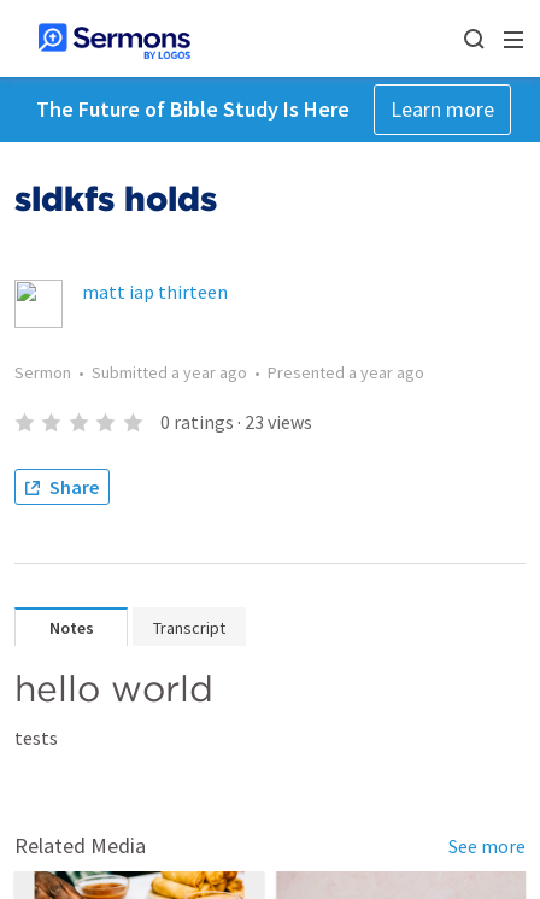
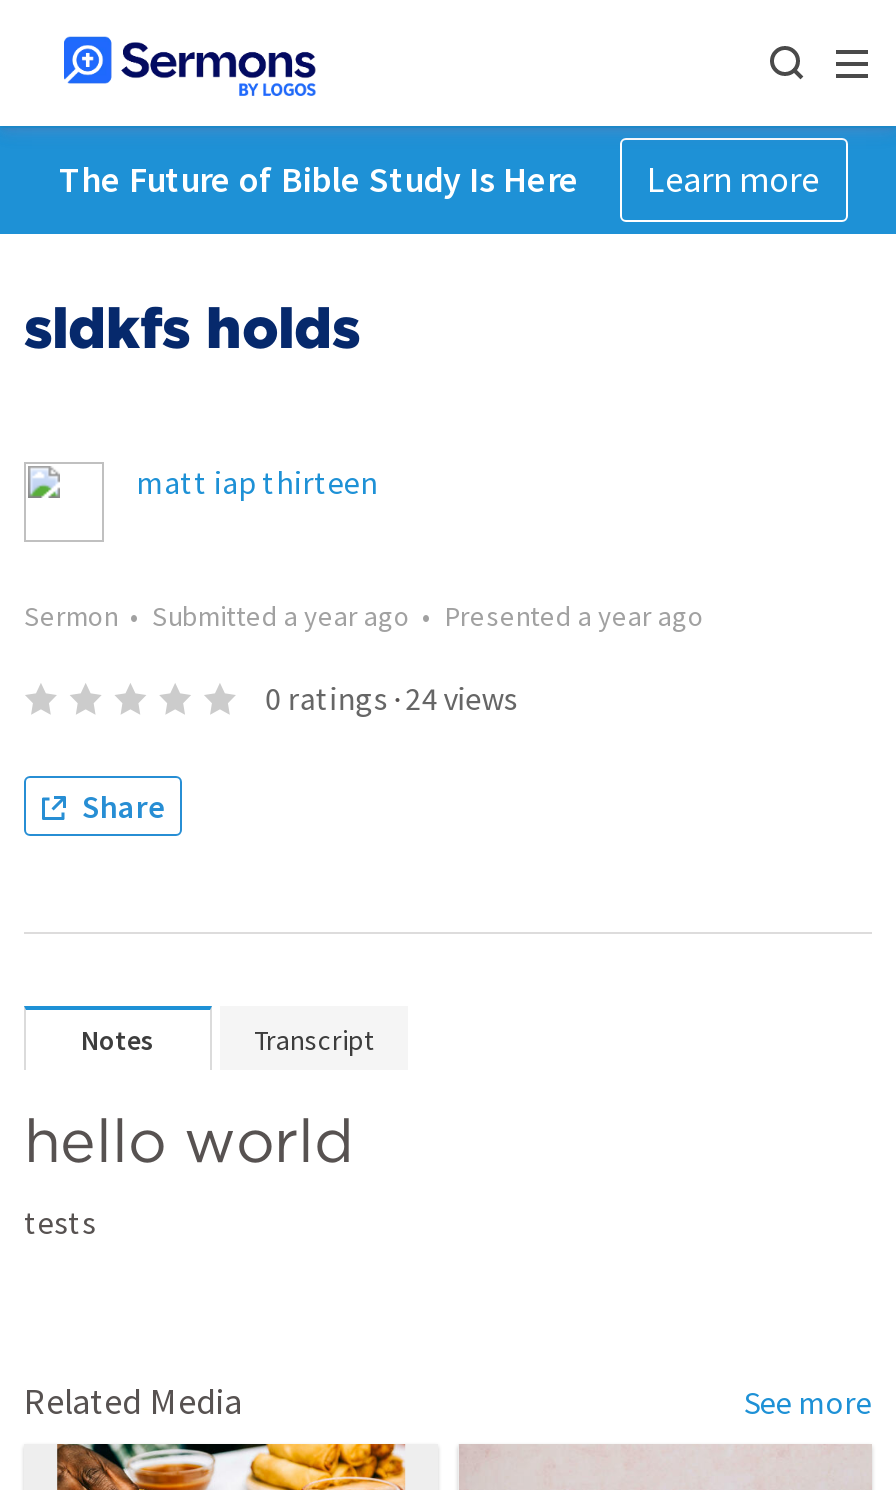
[160,410,312,434] 0 ratings · 23 views -> [265,678,517,718] 0 ratings · 24 views

